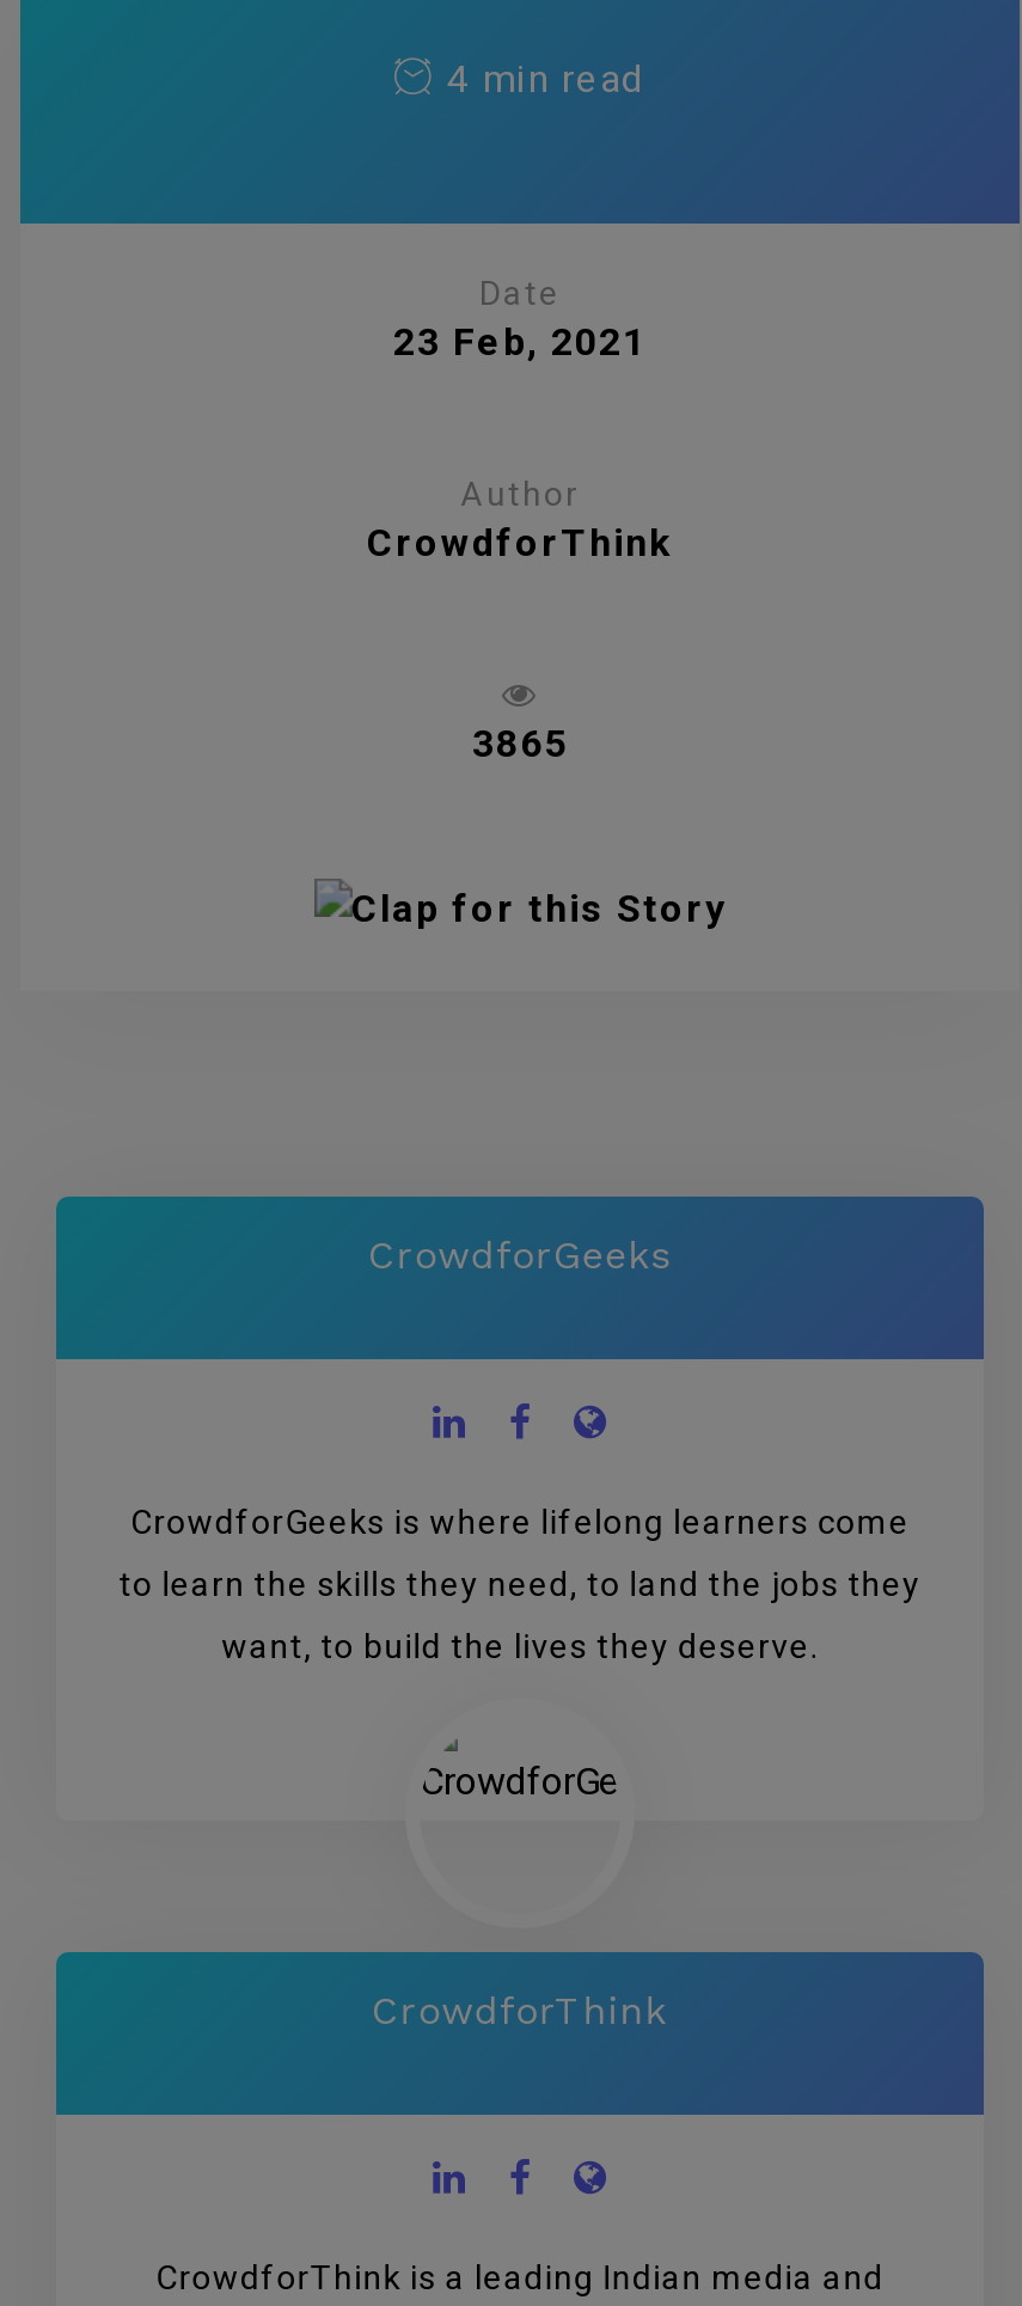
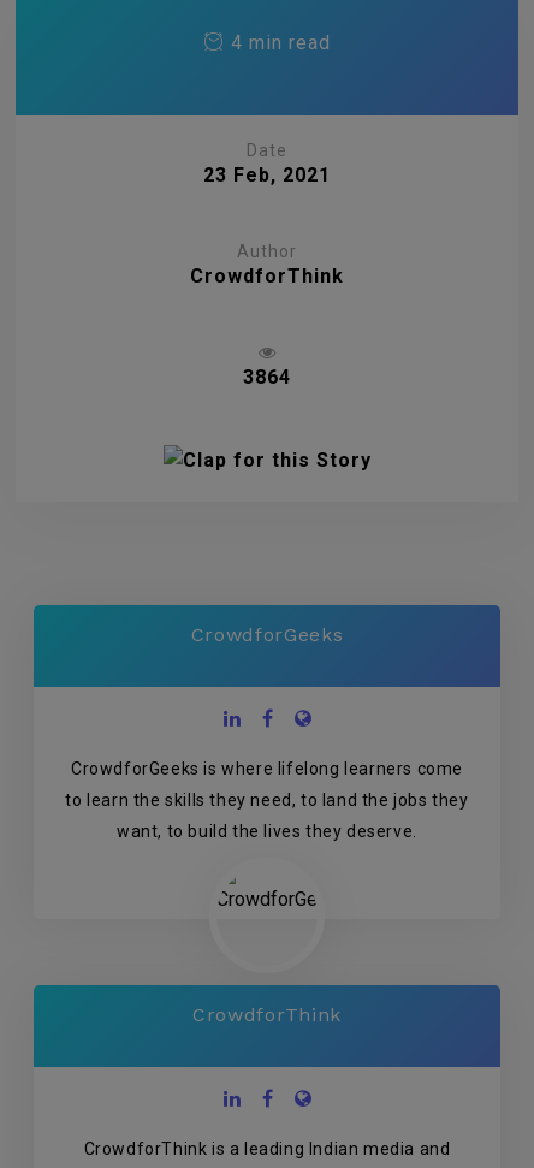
[472,721,568,766] 3865 -> [243,366,291,389] 3864

